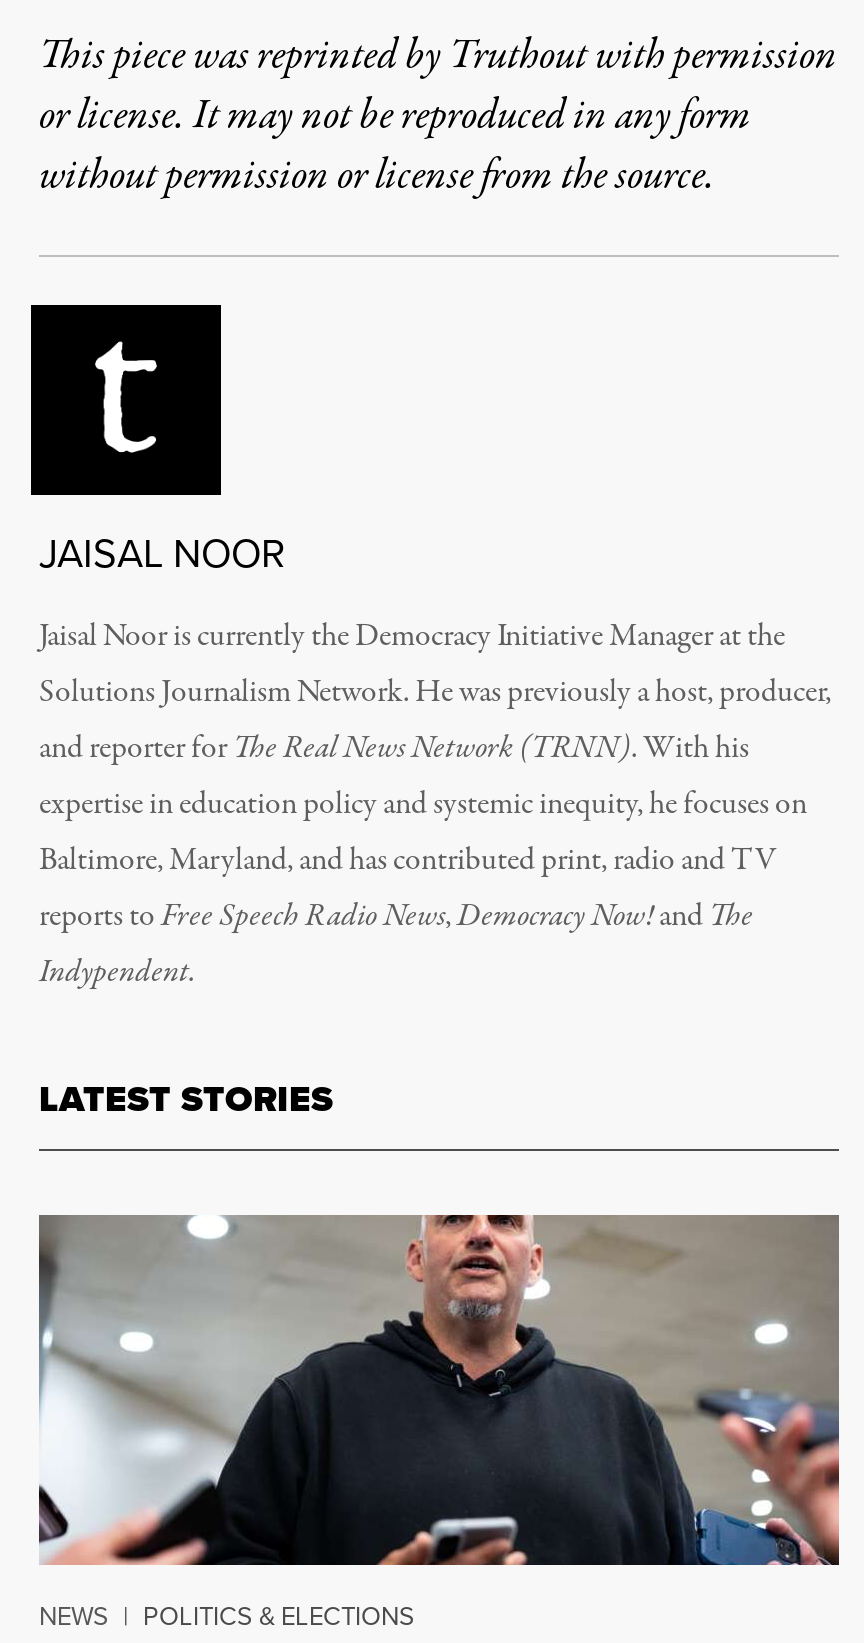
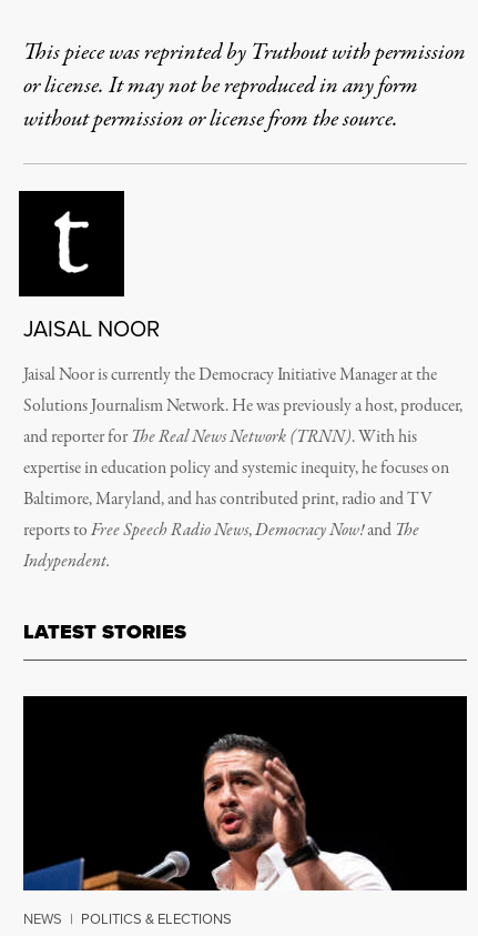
[37,1213,841,1567] [image] -> [22,695,468,892] [image]

